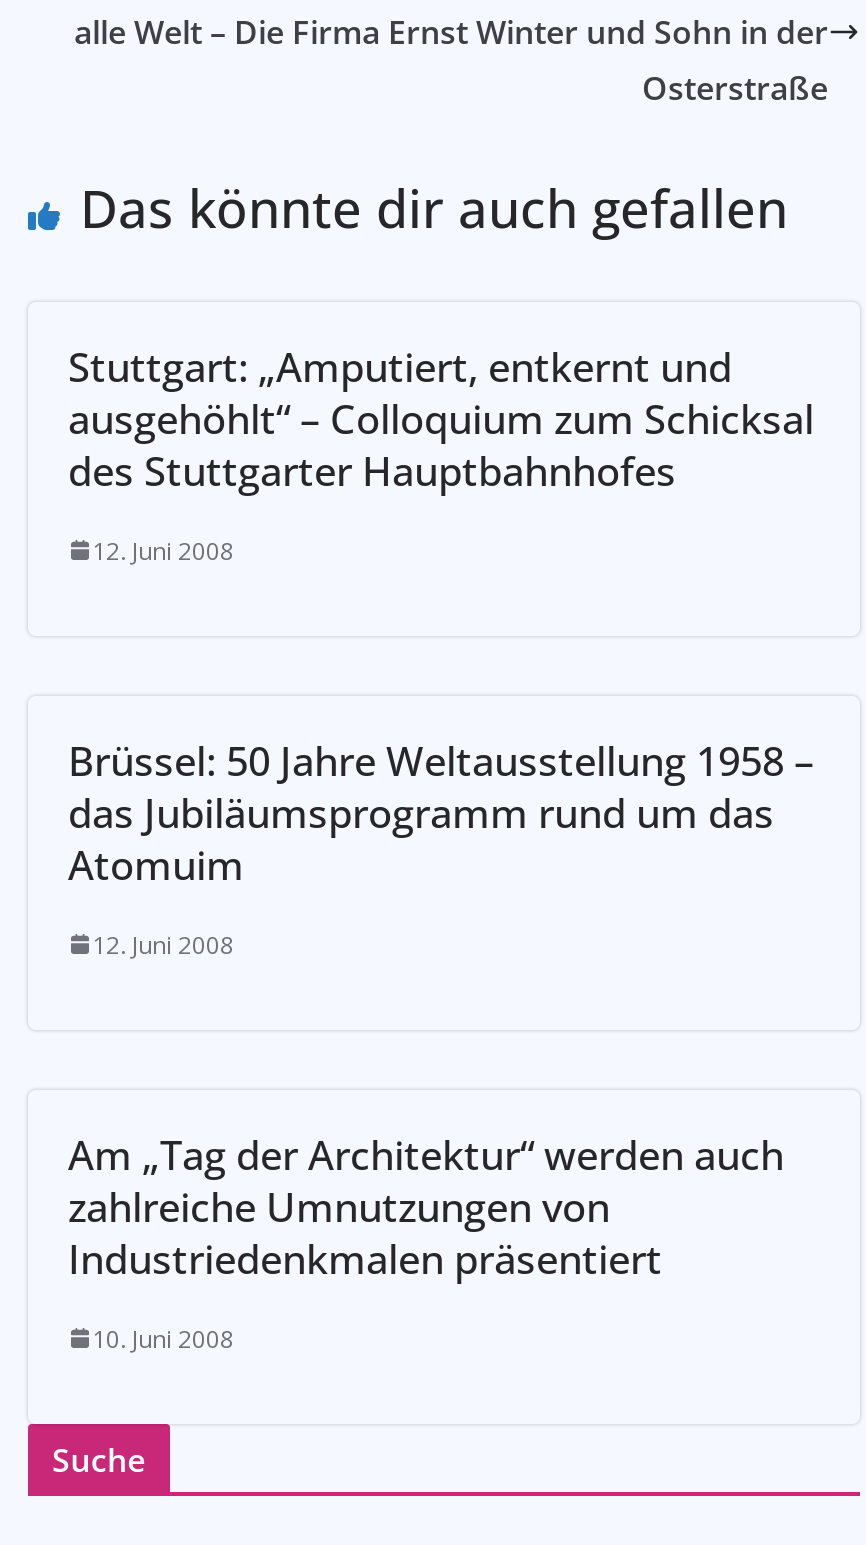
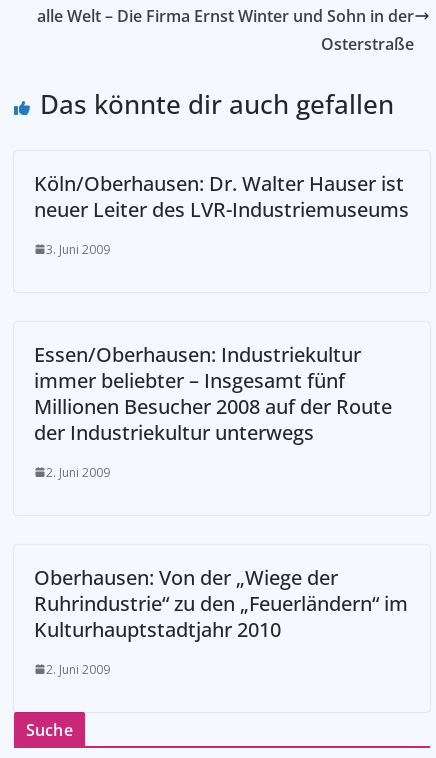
[68,340,814,498] Stuttgart: „Amputiert, entkernt und | ausgehöhlt“ – Colloquium zum Schicksal | des Stuttgarter Hauptbahnhofes -> [34,170,409,223] Köln/Oberhausen: Dr. Walter Hauser ist | neuer Leiter des LVR-Industriemuseums
[92,534,234,568] 12. Juni 2008 -> [46,241,110,258] 3. Juni 2009
[68,734,814,892] Brüssel: 50 Jahre Weltausstellung 1958 – | das Jubiläumsprogramm rund um das | Atomuim -> [34,341,392,446] Essen/Oberhausen: Industriekultur | immer beliebter – Insgesamt fünf | Millionen Besucher 2008 auf der Route | der Industriekultur unterwegs
[92,928,234,962] 12. Juni 2008 -> [46,464,110,481] 2. Juni 2009
[68,1128,784,1286] Am „Tag der Architektur“ werden auch | zahlreiche Umnutzungen von | Industriedenkmalen präsentiert -> [34,564,408,643] Oberhausen: Von der „Wiege der | Ruhrindustrie“ zu den „Feuerländern“ im | Kulturhauptstadtjahr 2010
[92,1322,234,1356] 10. Juni 2008 -> [46,661,110,678] 2. Juni 2009

